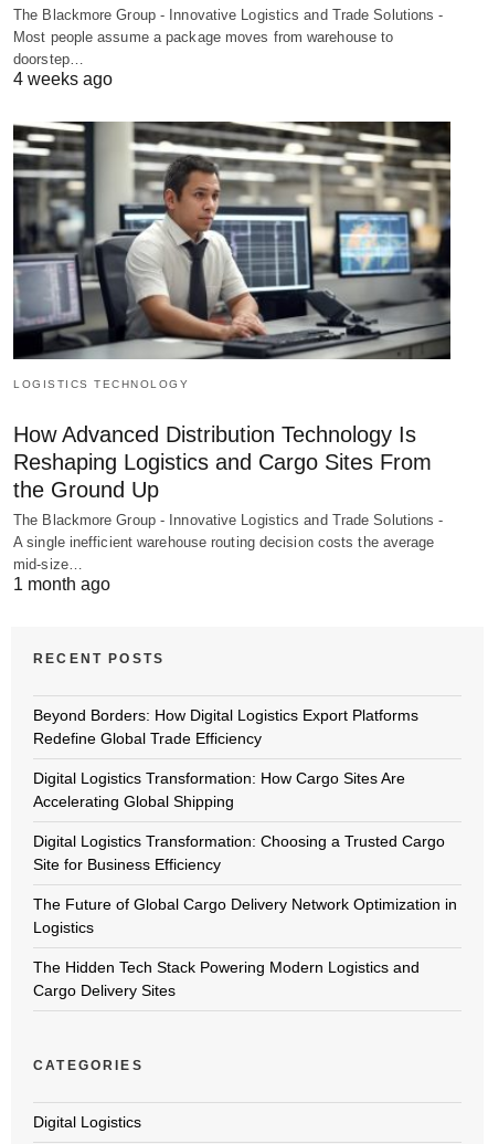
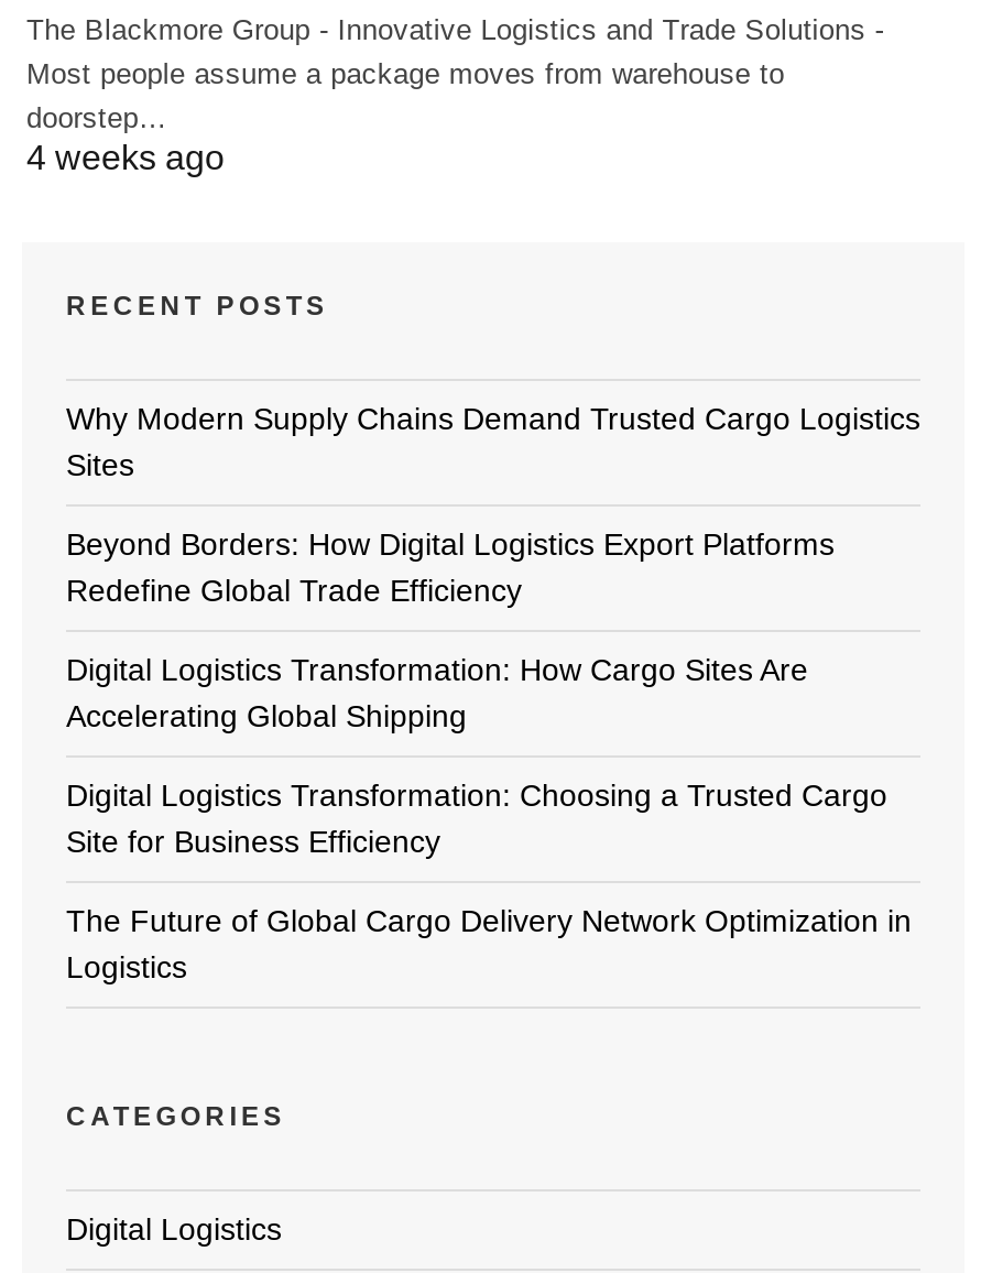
[12,120,452,594] [image] | LOGISTICS TECHNOLOGY | How Advanced Distribution Technology Is | Reshaping Logistics and Cargo Sites From | the Ground Up | The Blackmore Group - Innovative Logistics and Trade Solutions - | A single inefficient warehouse routing decision costs the average | mid-size… | 1 month ago -> none
none -> [66,401,920,482] Why Modern Supply Chains Demand Trusted Cargo Logistics | Sites
[33,958,420,999] The Hidden Tech Stack Powering Modern Logistics and | Cargo Delivery Sites -> none

